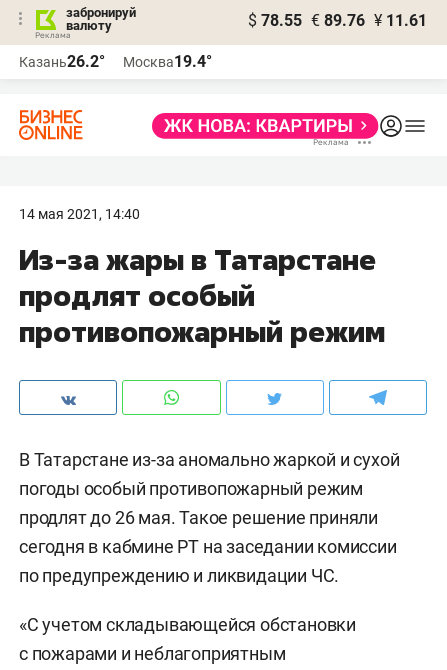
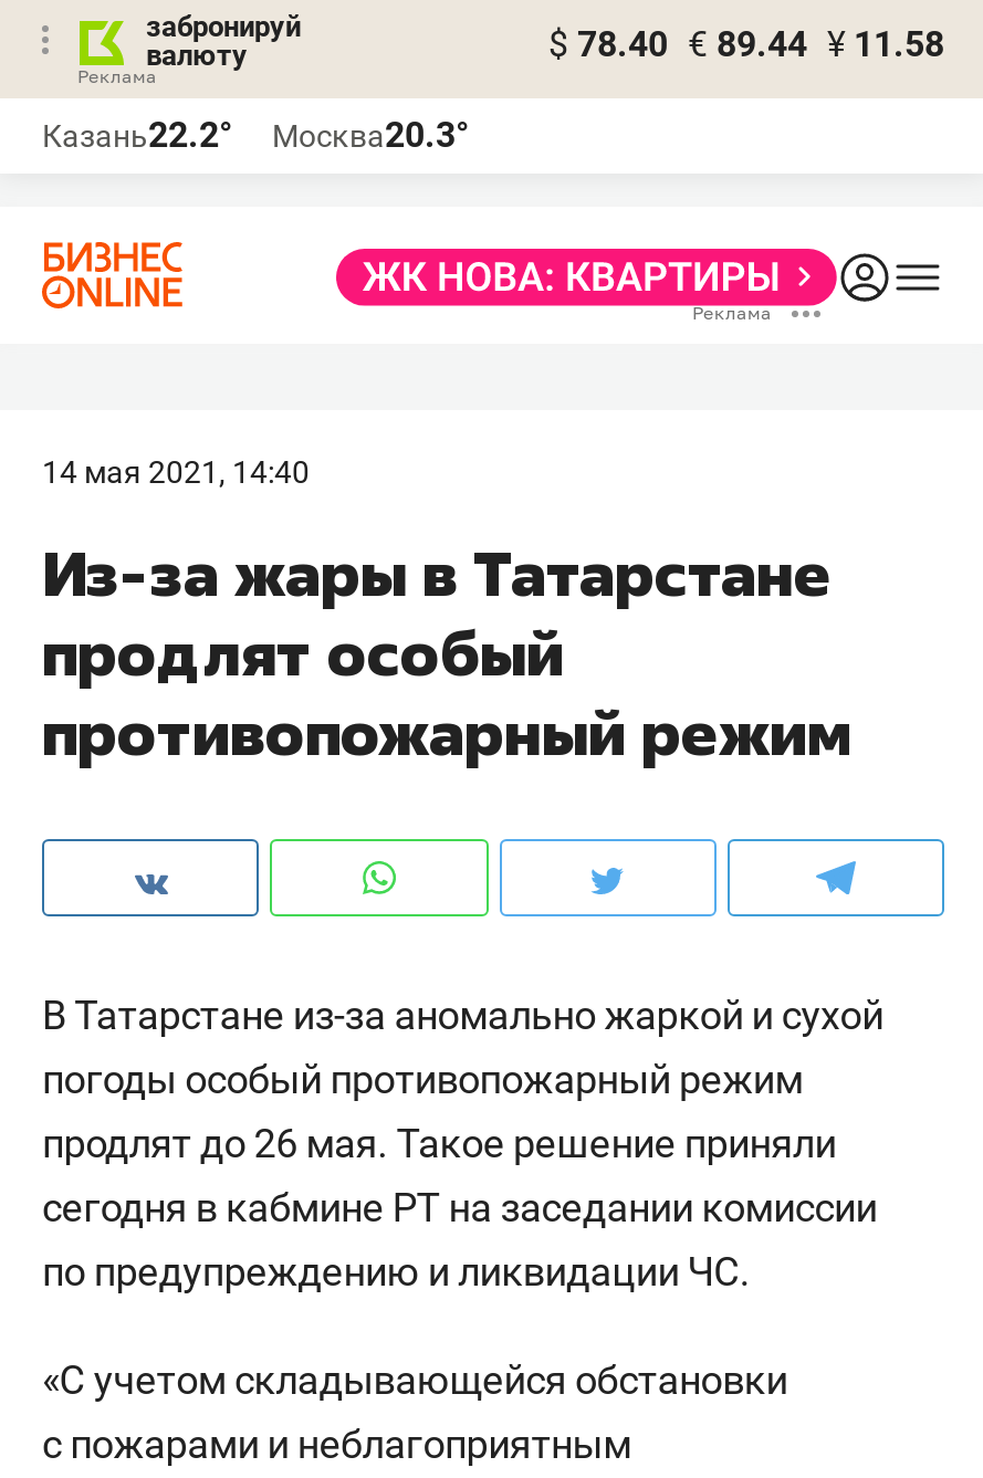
[248,11,427,30] $ 78.55 € 89.76 ¥ 11.61 -> [548,23,944,65] $ 78.40 € 89.44 ¥ 11.58
[19,52,105,71] Казань26.2° -> [42,114,232,156] Казань22.2°
[123,52,212,71] Москва19.4° -> [272,114,469,156] Москва20.3°

